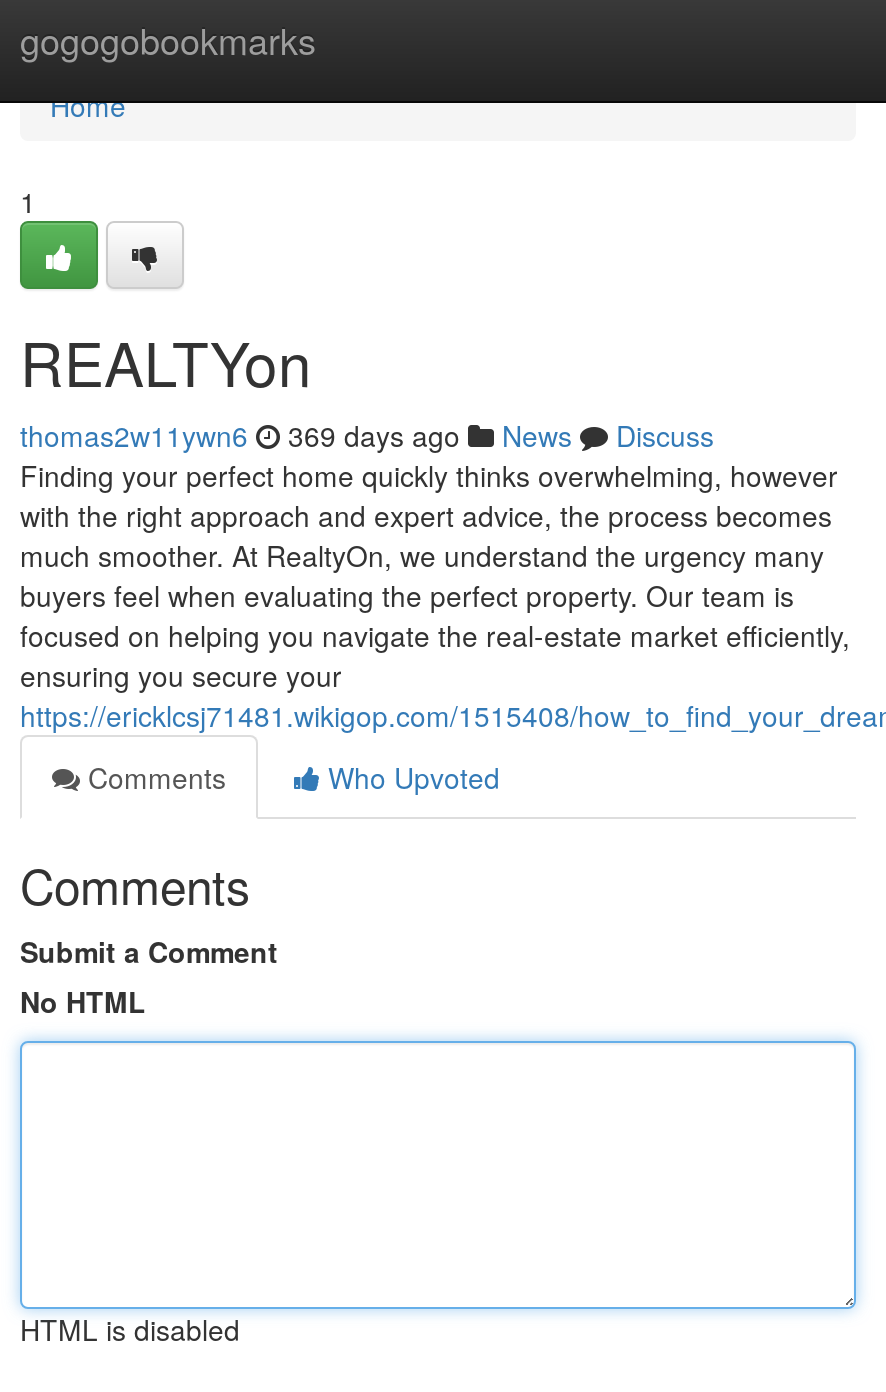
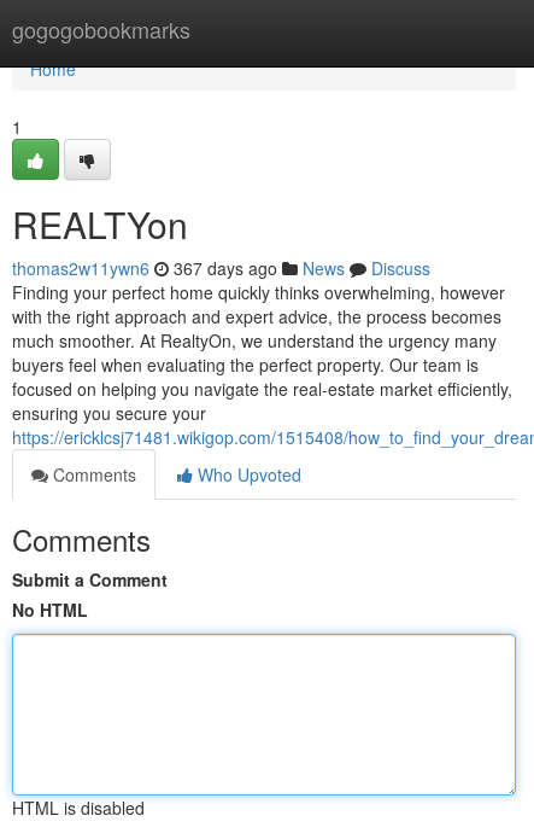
[20,415,714,455] thomas2w11ywn6 369 days ago News Discuss -> [12,256,430,280] thomas2w11ywn6 367 days ago News Discuss

